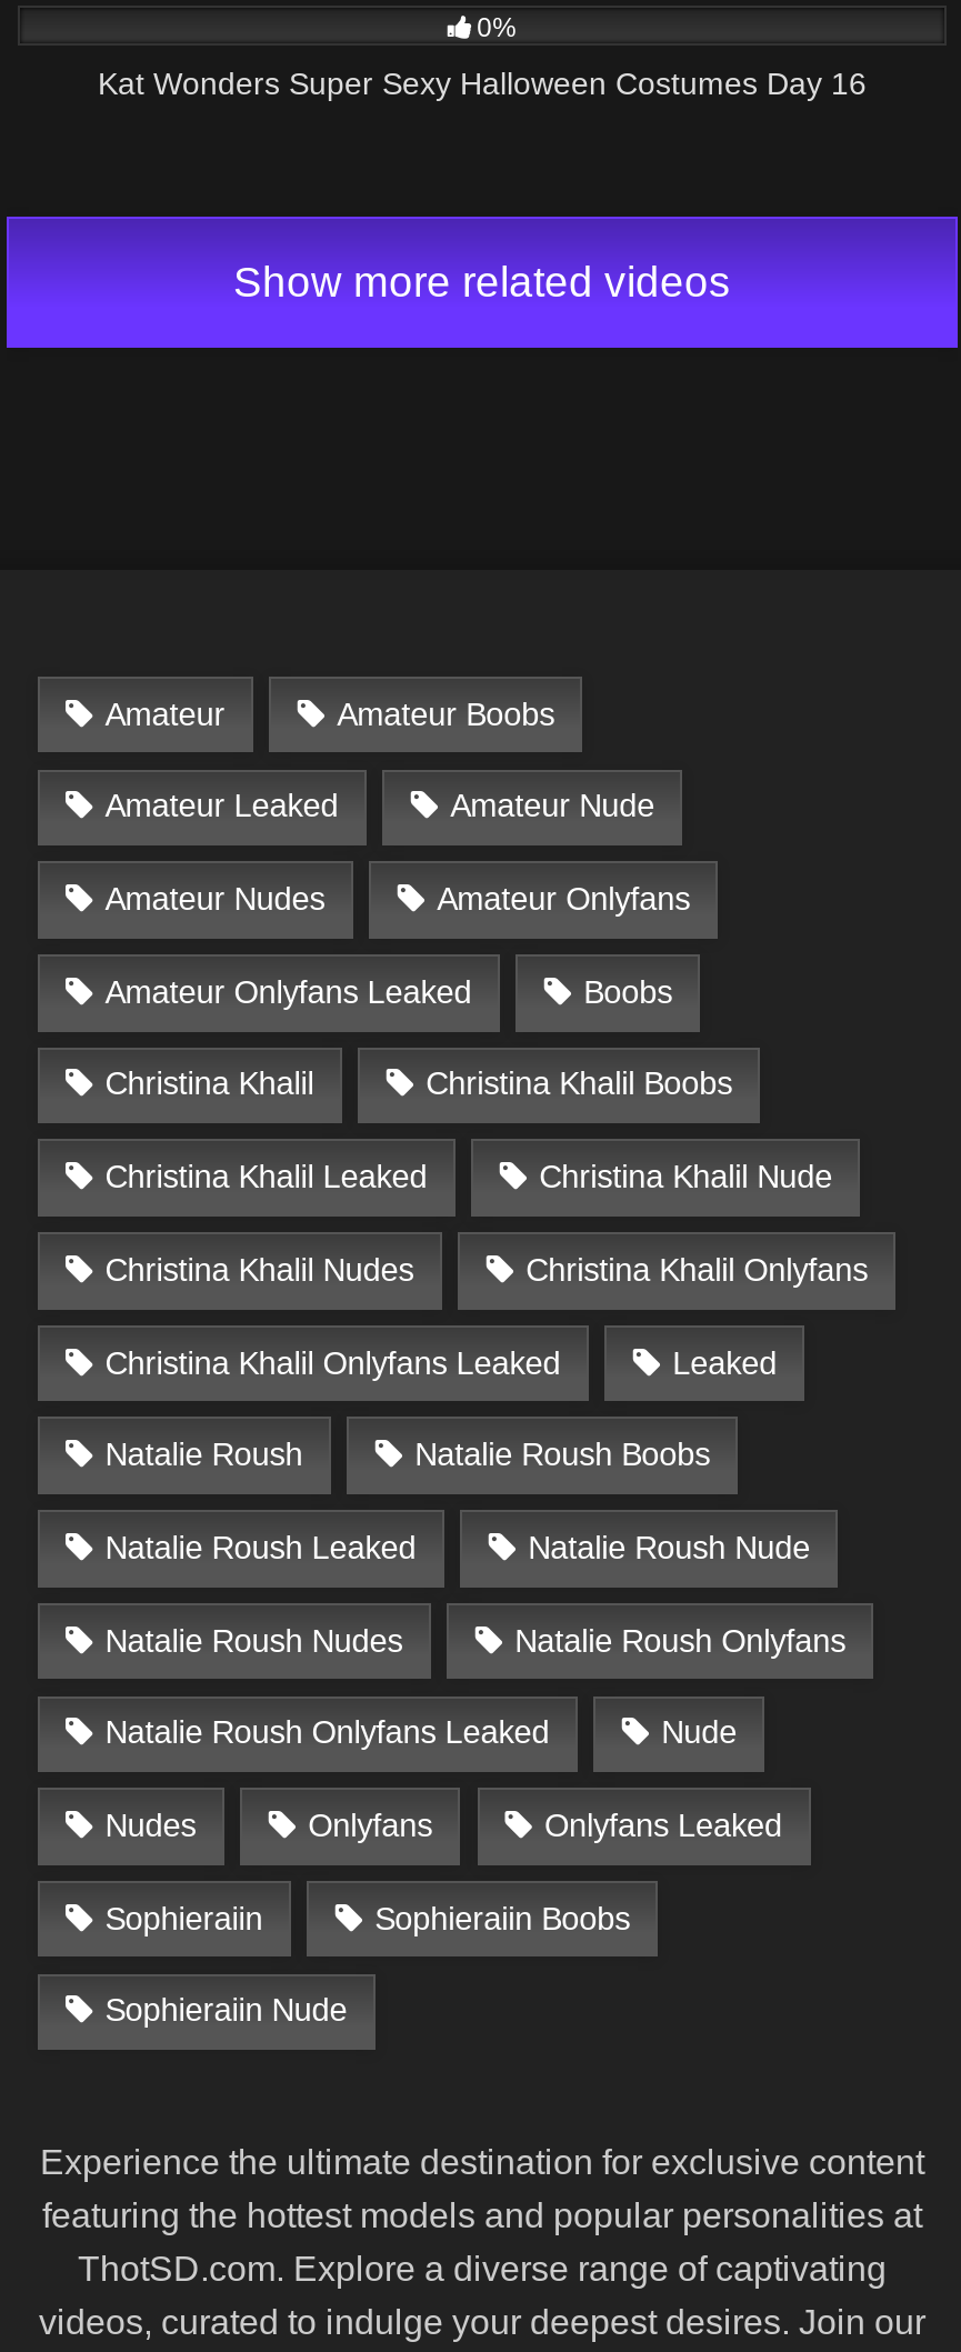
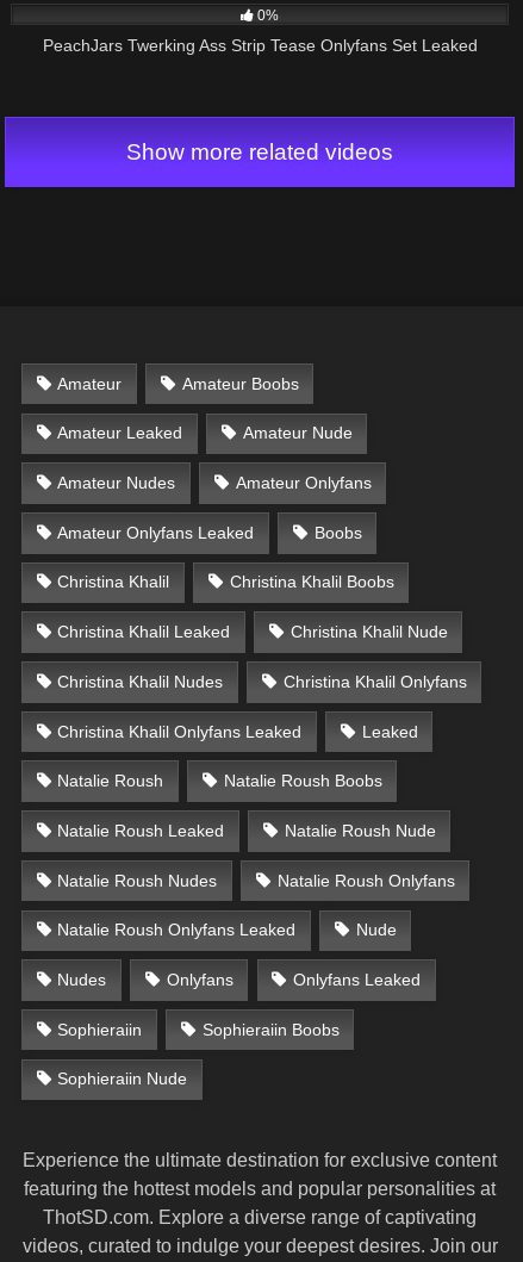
[98,66,867,102] Kat Wonders Super Sexy Halloween Costumes Day 16 -> [42,36,477,55] PeachJars Twerking Ass Strip Tease Onlyfans Set Leaked

